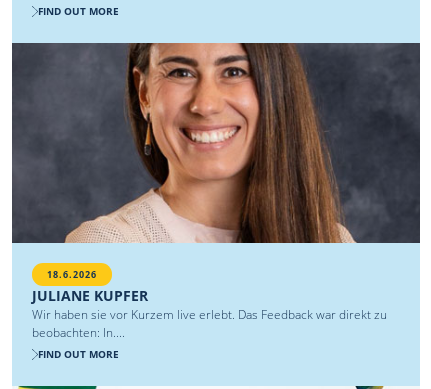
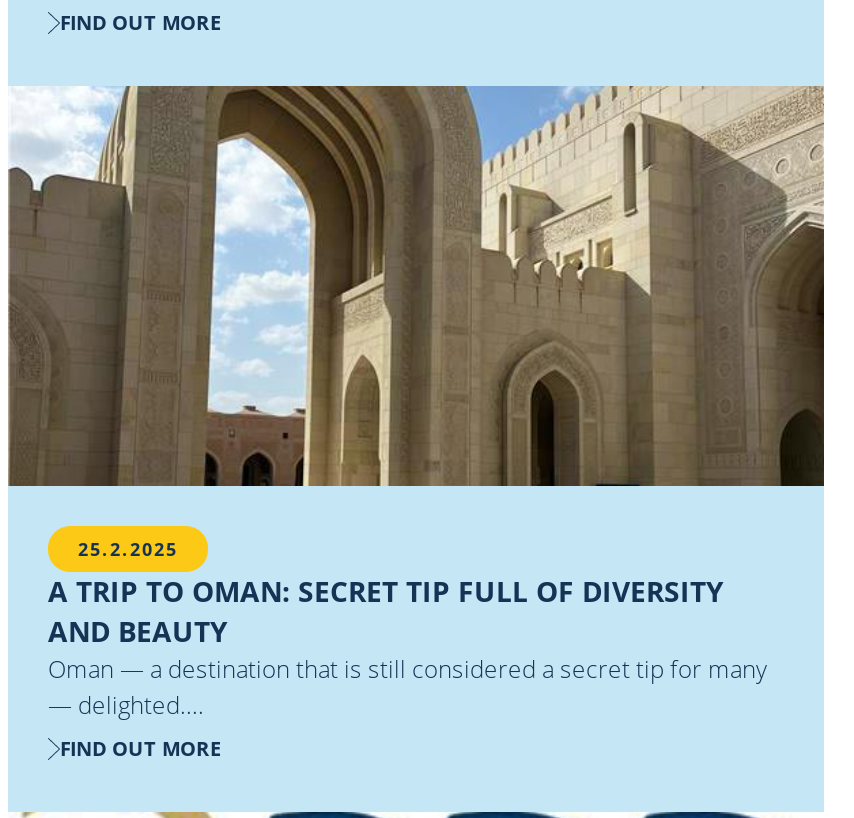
[11,42,420,341] [image] | 18.6.2026 | JULIANE KUPFER | Wir haben sie vor Kurzem live erlebt. Das Feedback war direkt zu | beobachten: In.... -> [8,84,824,722] [image] | 25.2.2025 | A TRIP TO OMAN: SECRET TIP FULL OF DIVERSITY | AND BEAUTY | Oman — a destination that is still considered a secret tip for many | — delighted....

